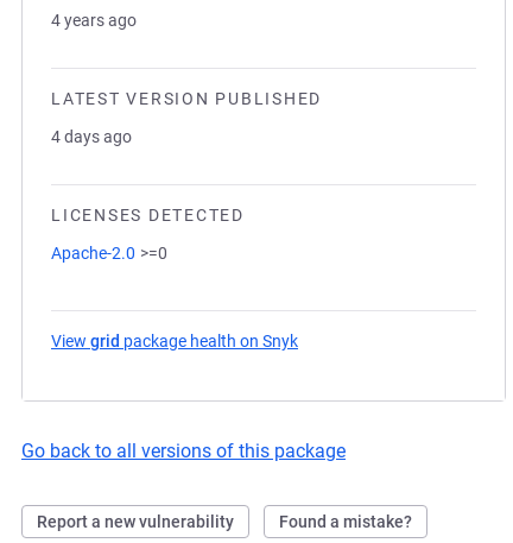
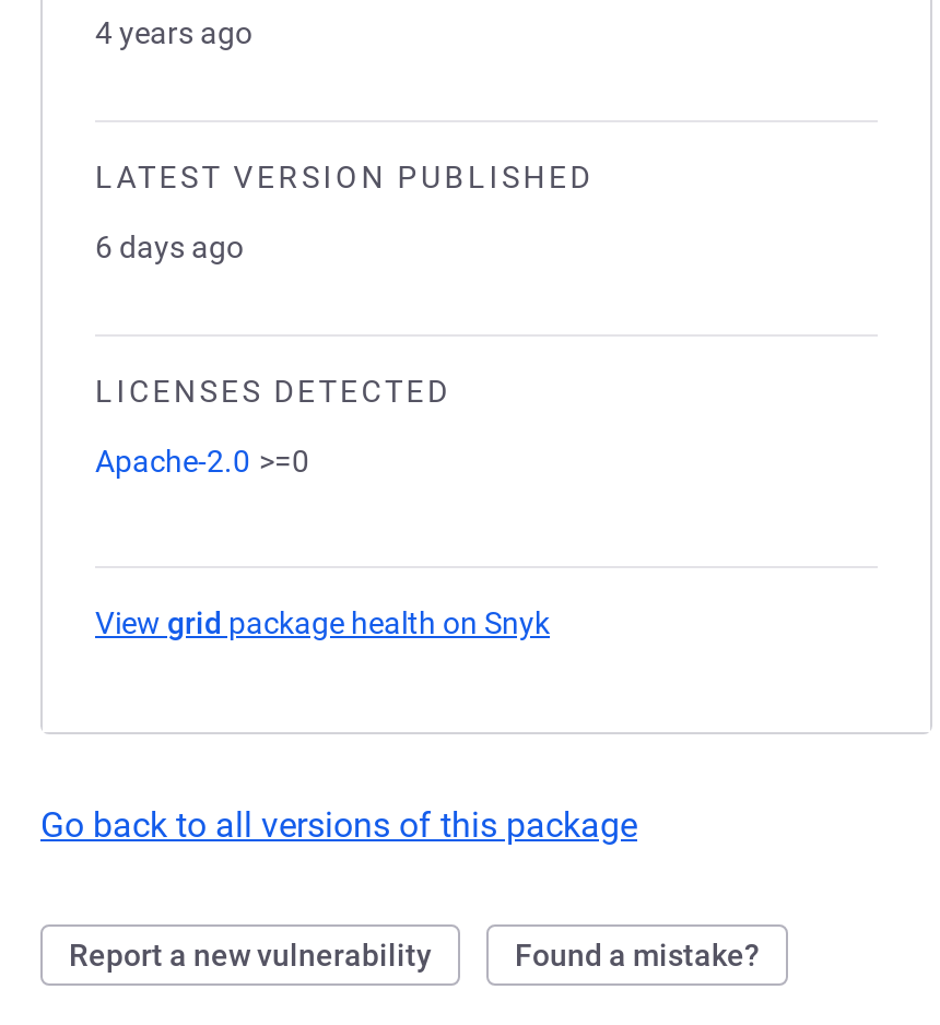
[51,127,132,146] 4 days ago -> [95,229,244,264] 6 days ago

